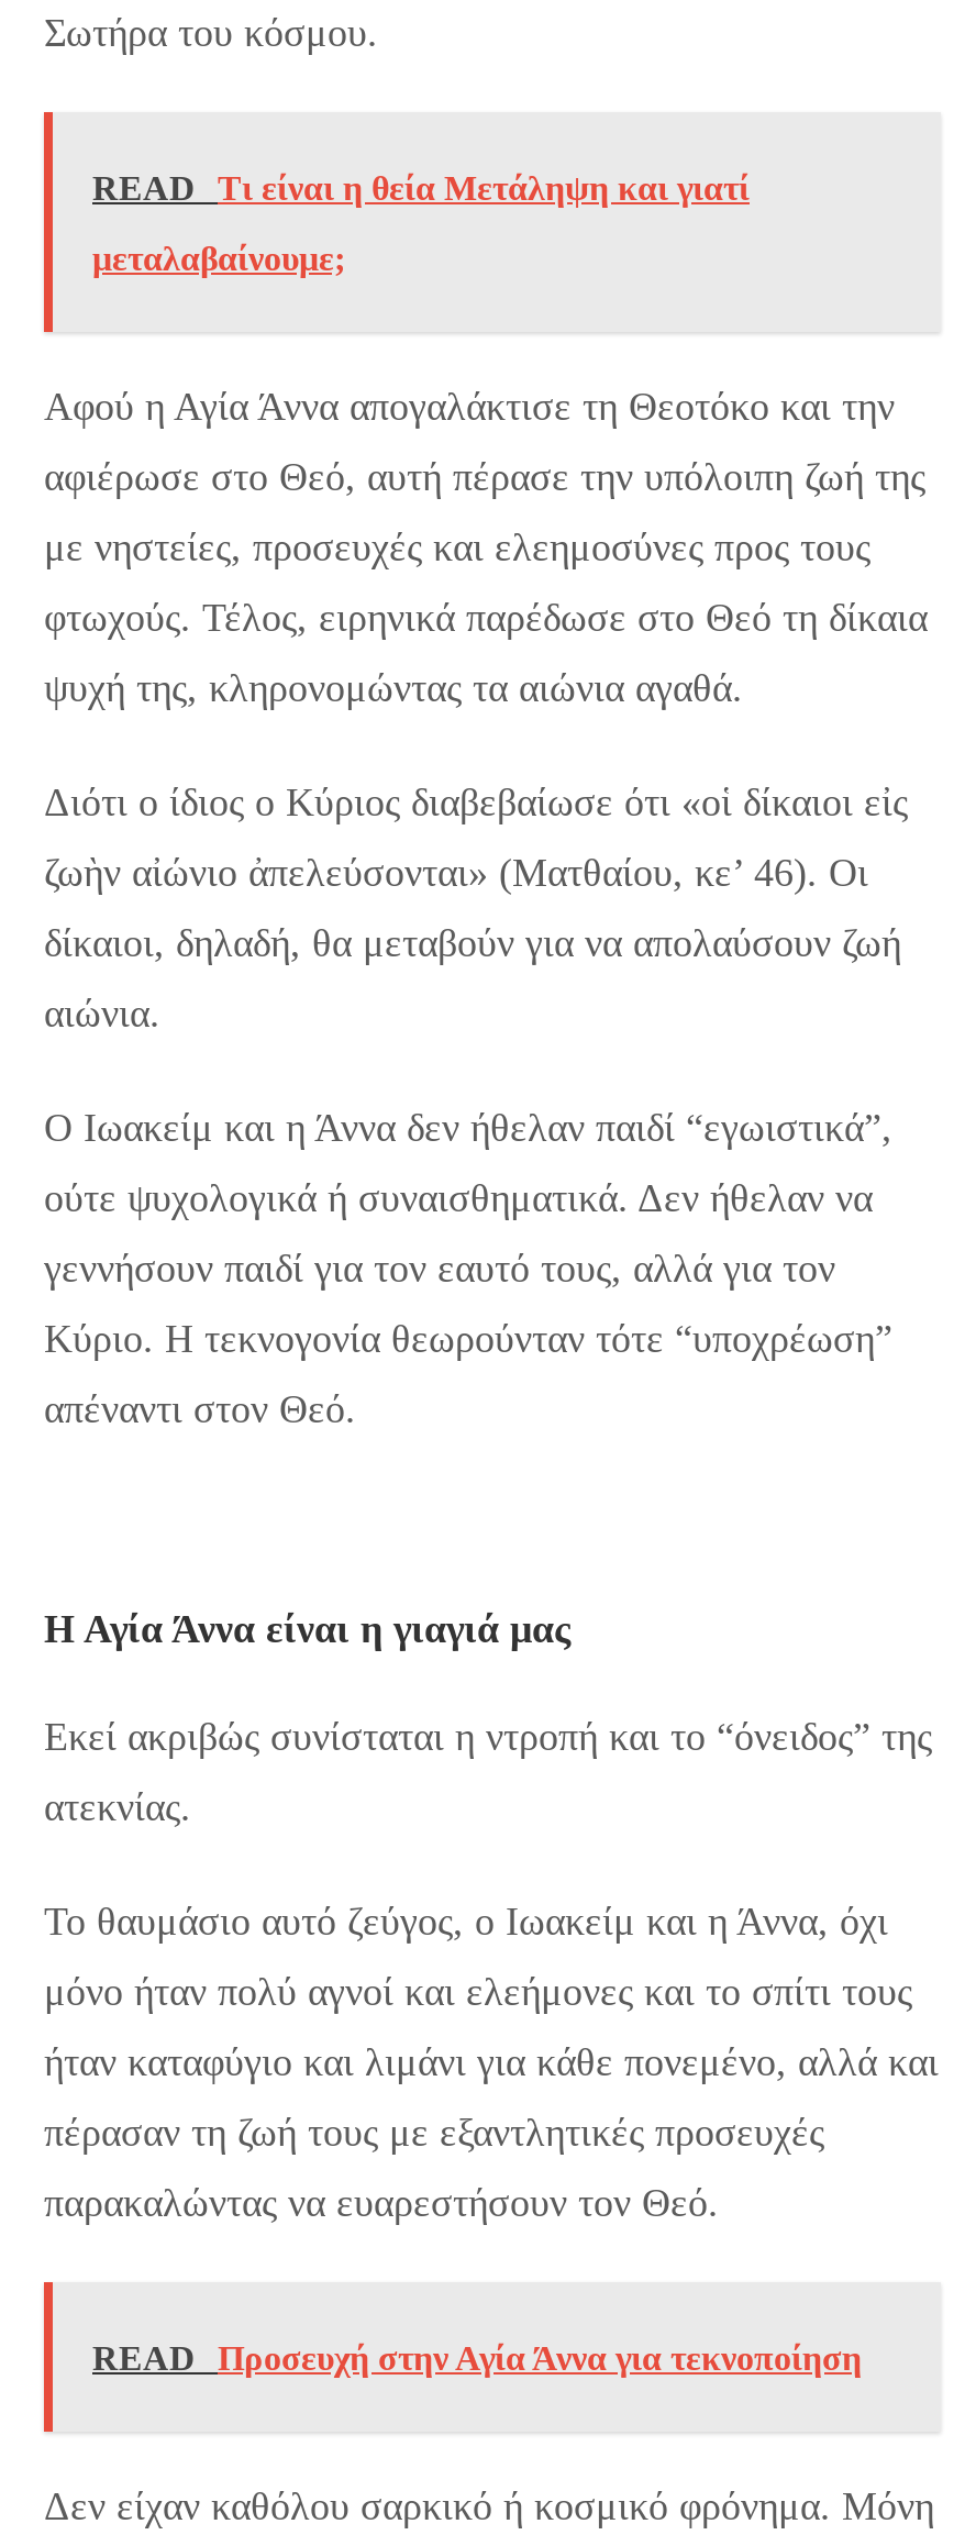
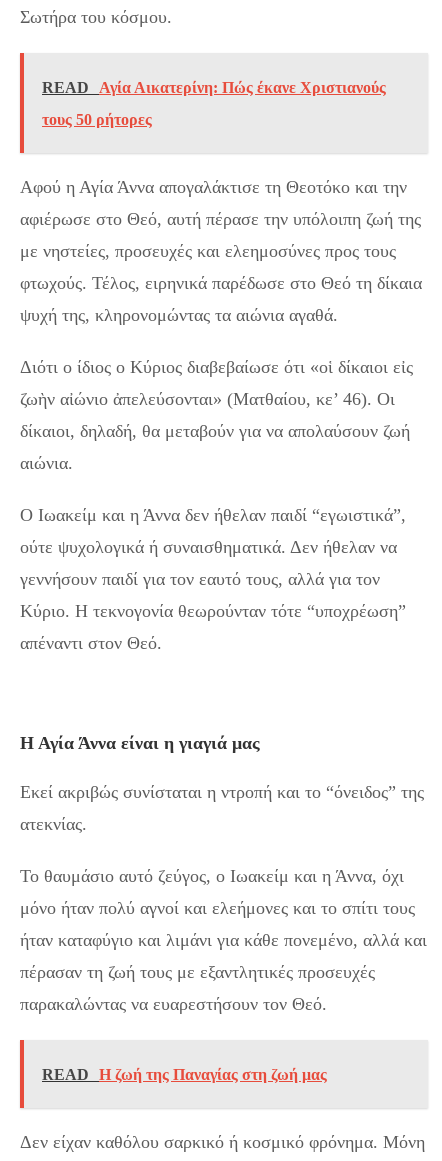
[92,169,750,206] READ Τι είναι η θεία Μετάληψη και γιατί -> [42,79,386,96] READ Αγία Αικατερίνη: Πώς έκανε Χριστιανούς
[92,239,345,276] μεταλαβαίνουμε; -> [42,111,152,128] τους 50 ρήτορες
[92,2339,862,2376] READ Προσευχή στην Αγία Άννα για τεκνοποίηση -> [42,1066,327,1083] READ Η ζωή της Παναγίας στη ζωή μας

